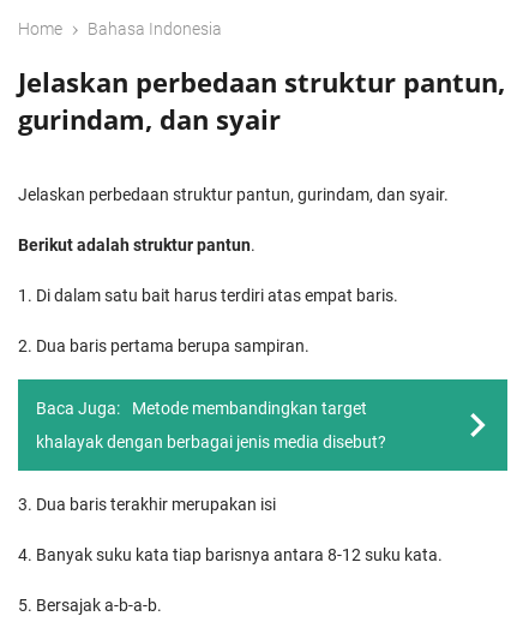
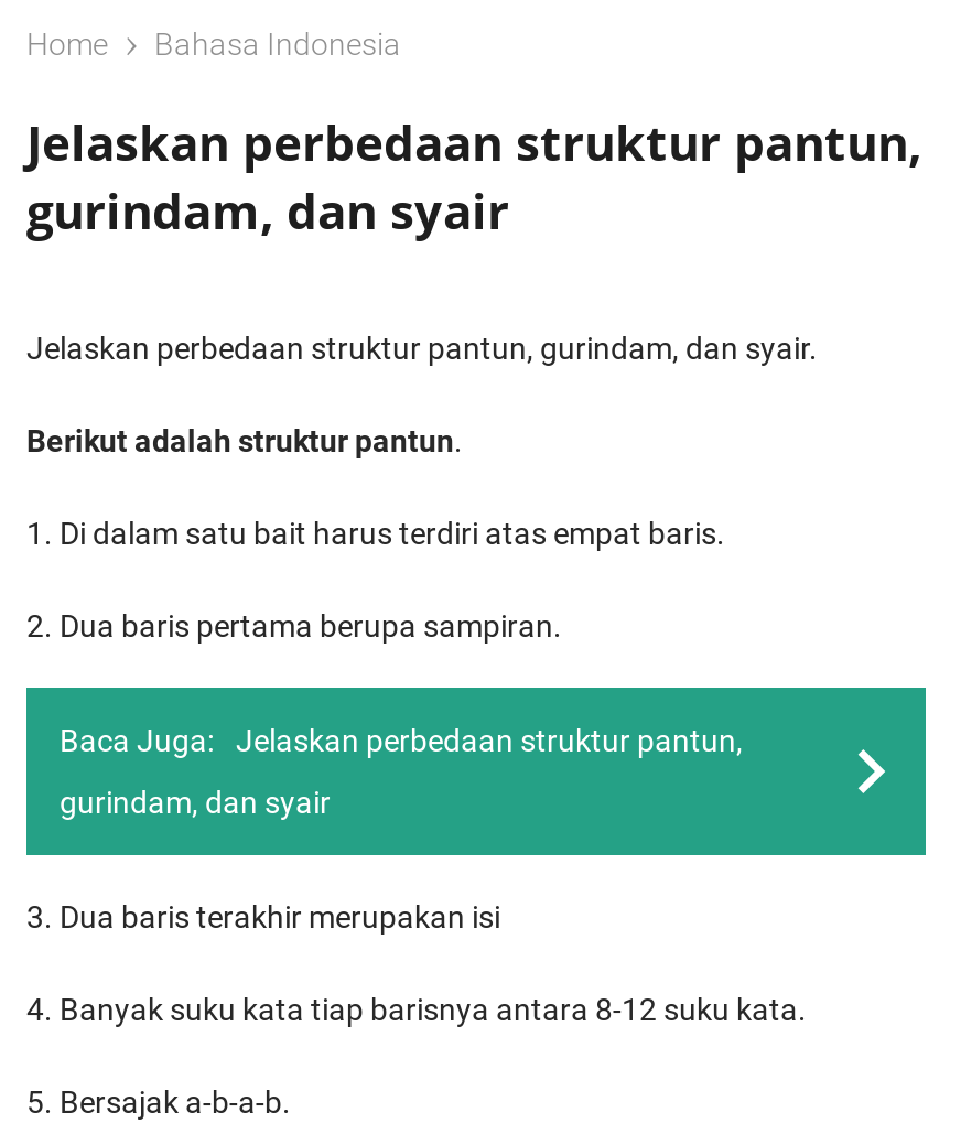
[132,399,367,418] Metode membandingkan target -> [236,723,743,758] Jelaskan perbedaan struktur pantun,
[36,432,386,451] khalayak dengan berbagai jenis media disebut? -> [60,785,331,820] gurindam, dan syair

